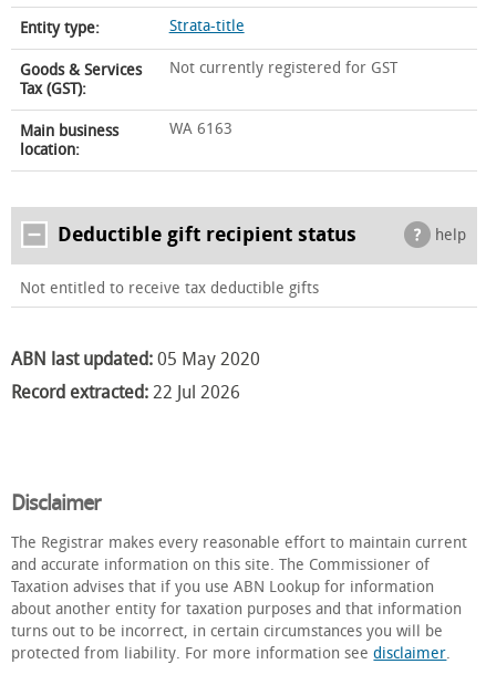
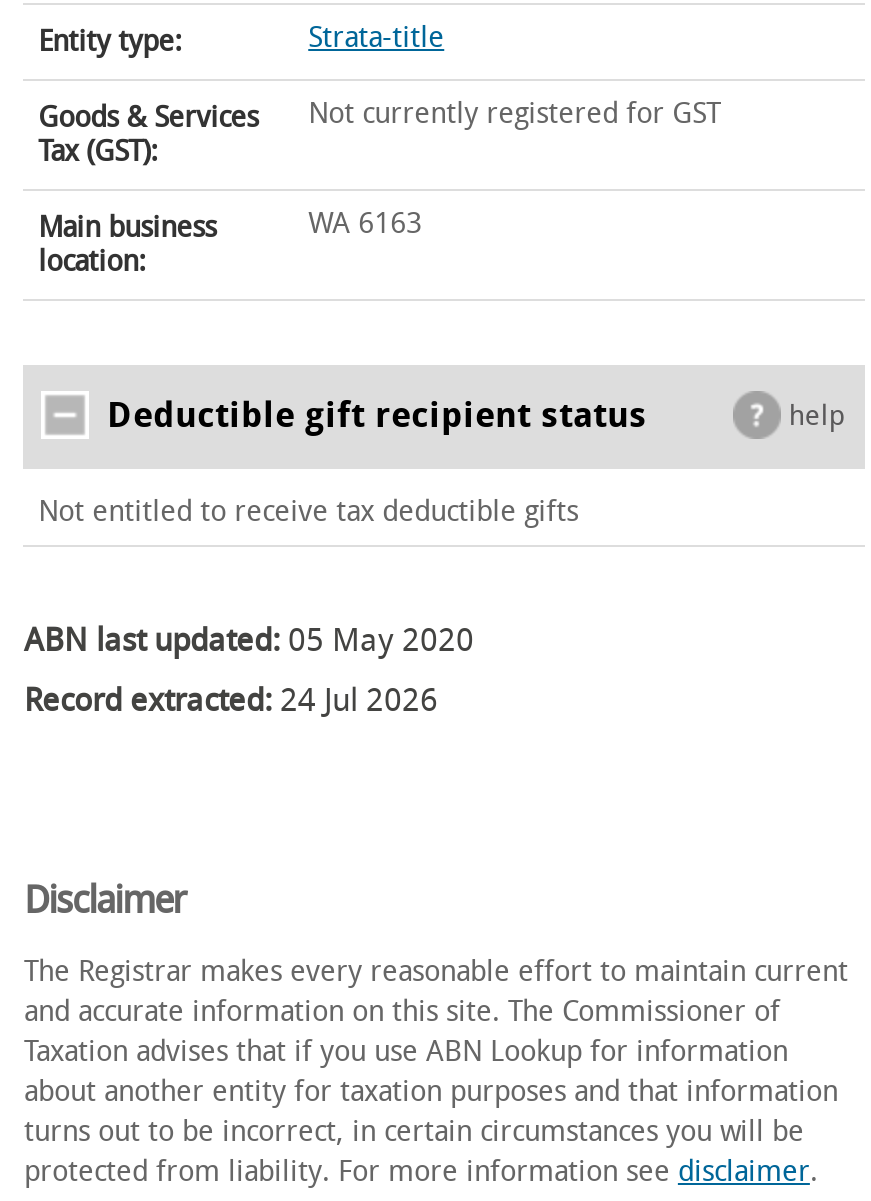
[12,381,241,402] Record extracted: 22 Jul 2026 -> [24,680,438,718] Record extracted: 24 Jul 2026

